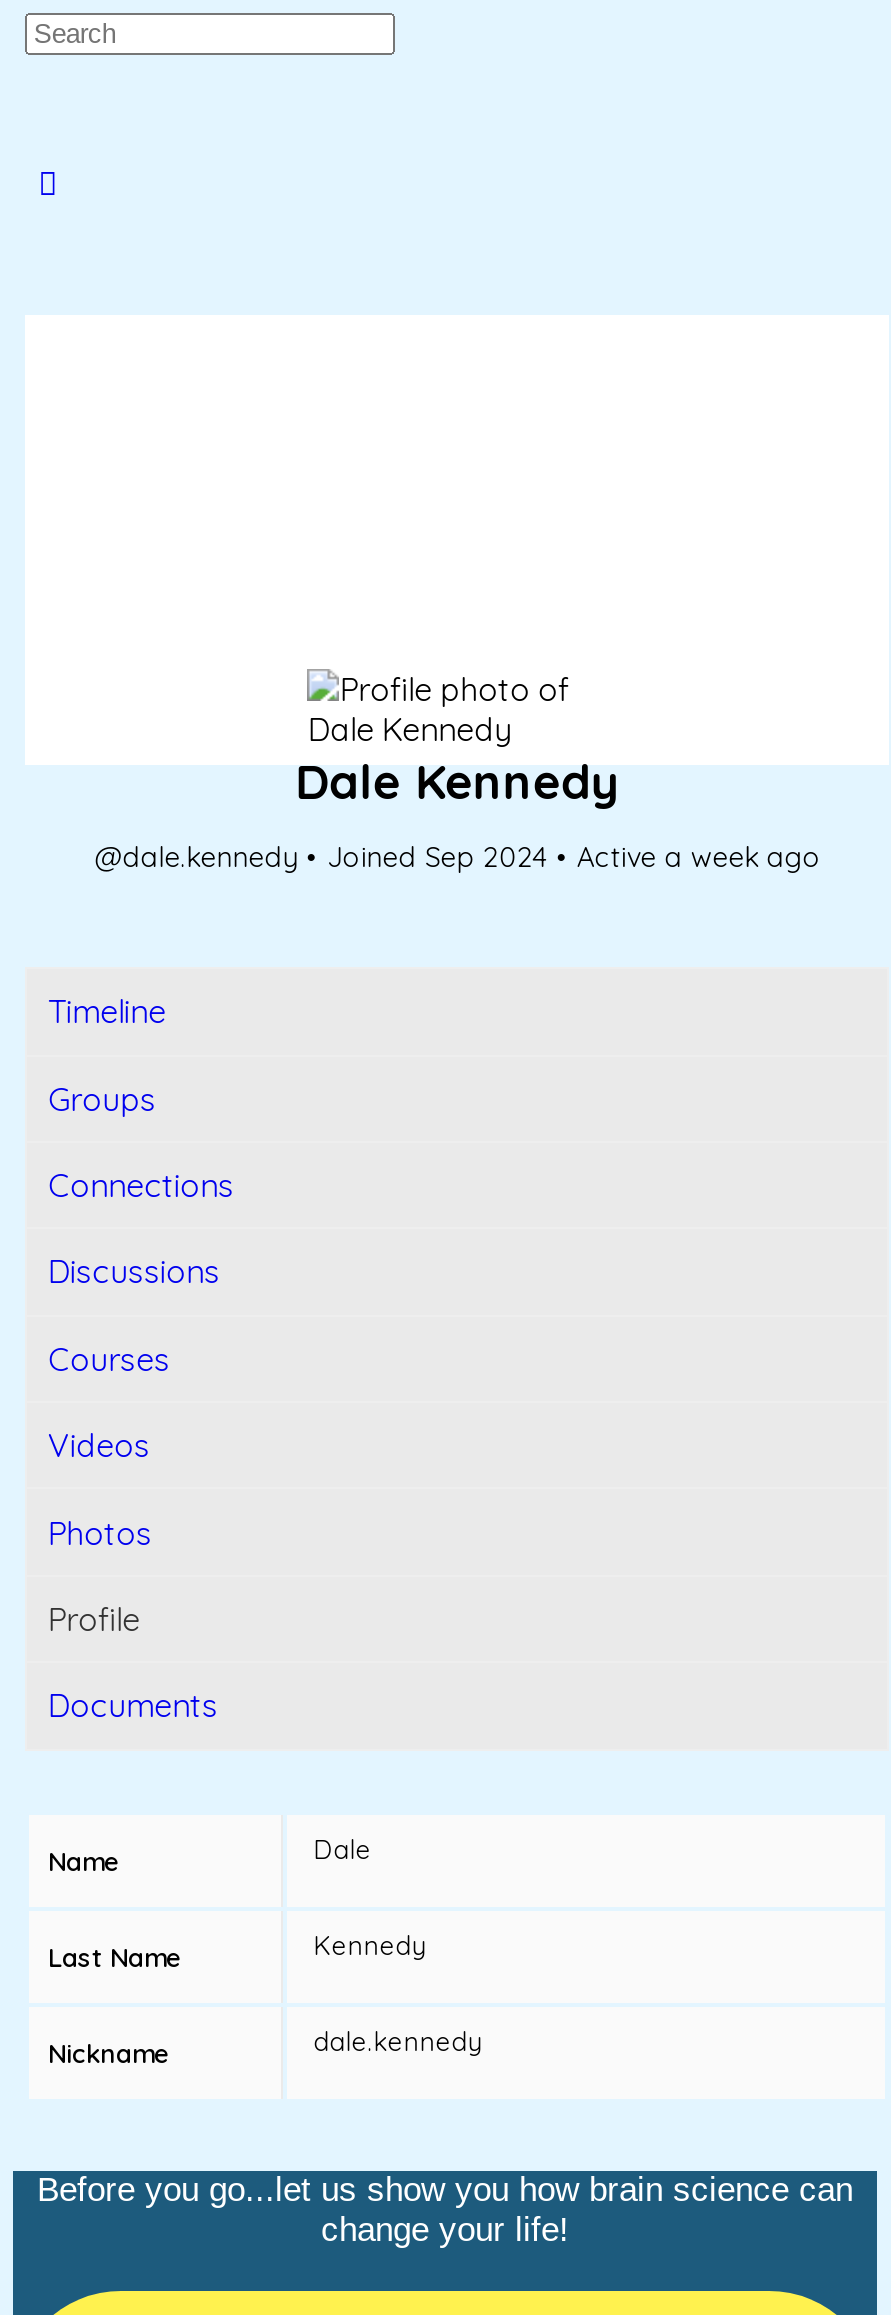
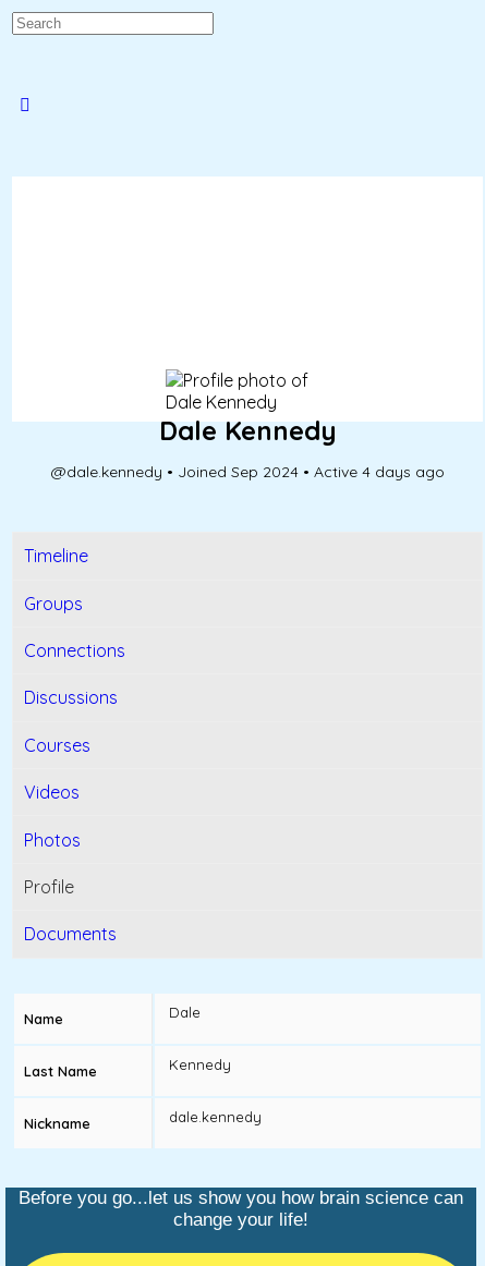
[95,840,821,876] @dale.kennedy • Joined Sep 2024 • Active a week ago -> [51,462,445,482] @dale.kennedy • Joined Sep 2024 • Active 4 days ago

